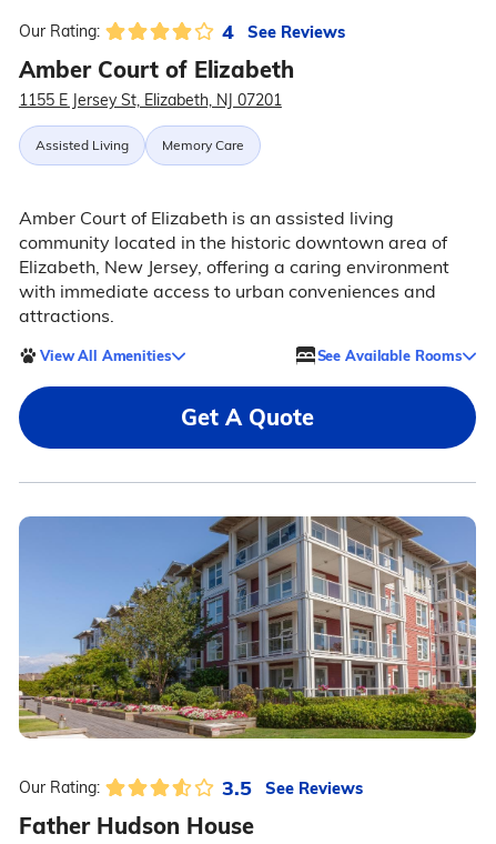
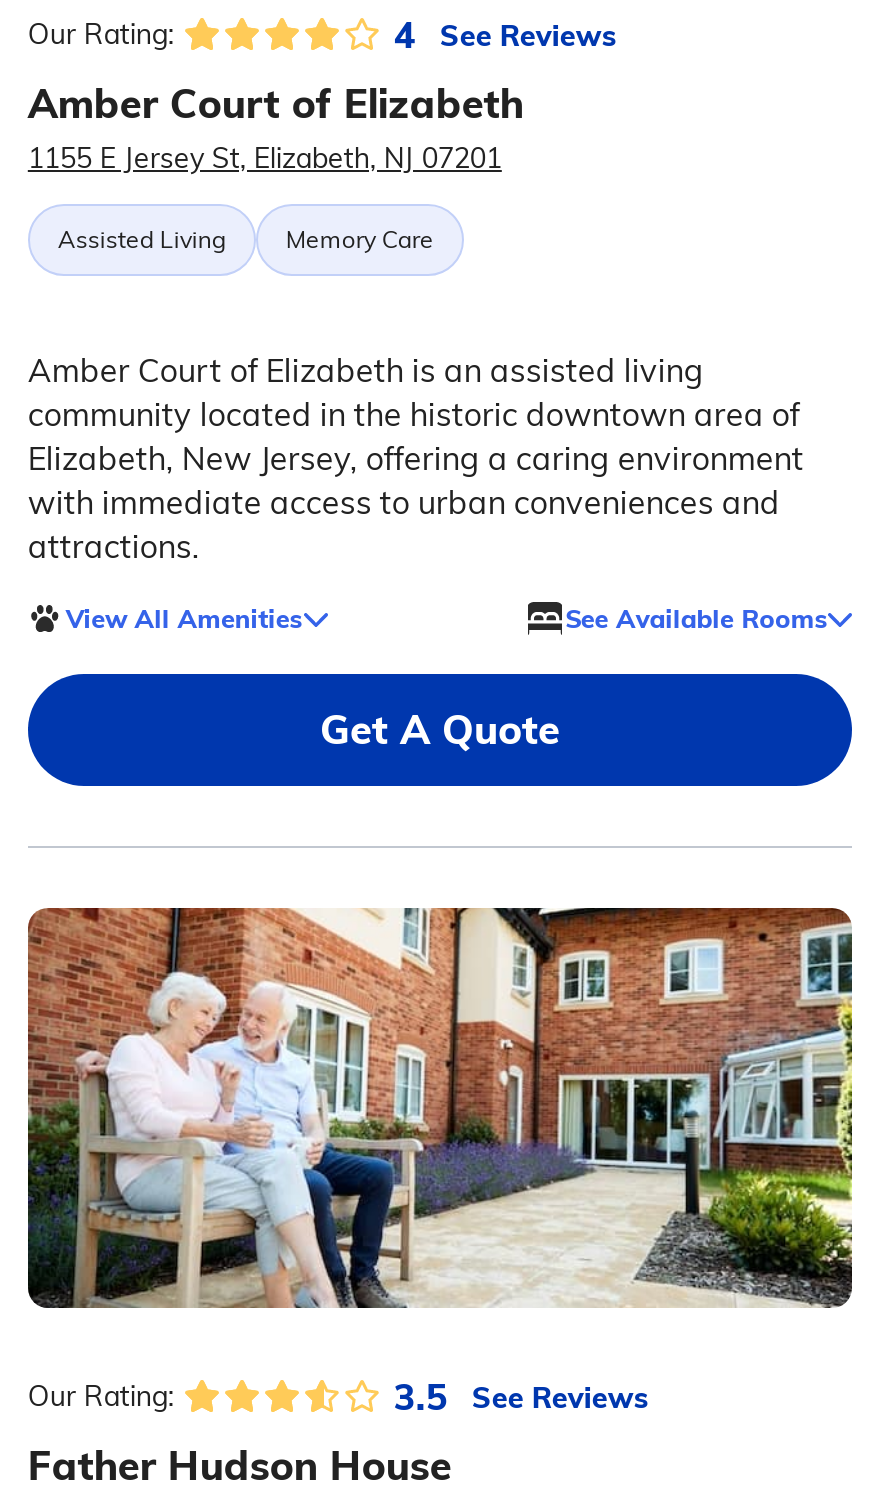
[18,515,477,740] [image] -> [26,906,854,1310] [image]

